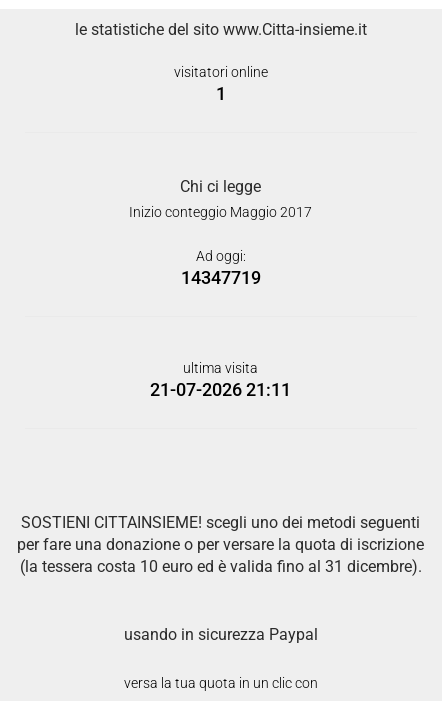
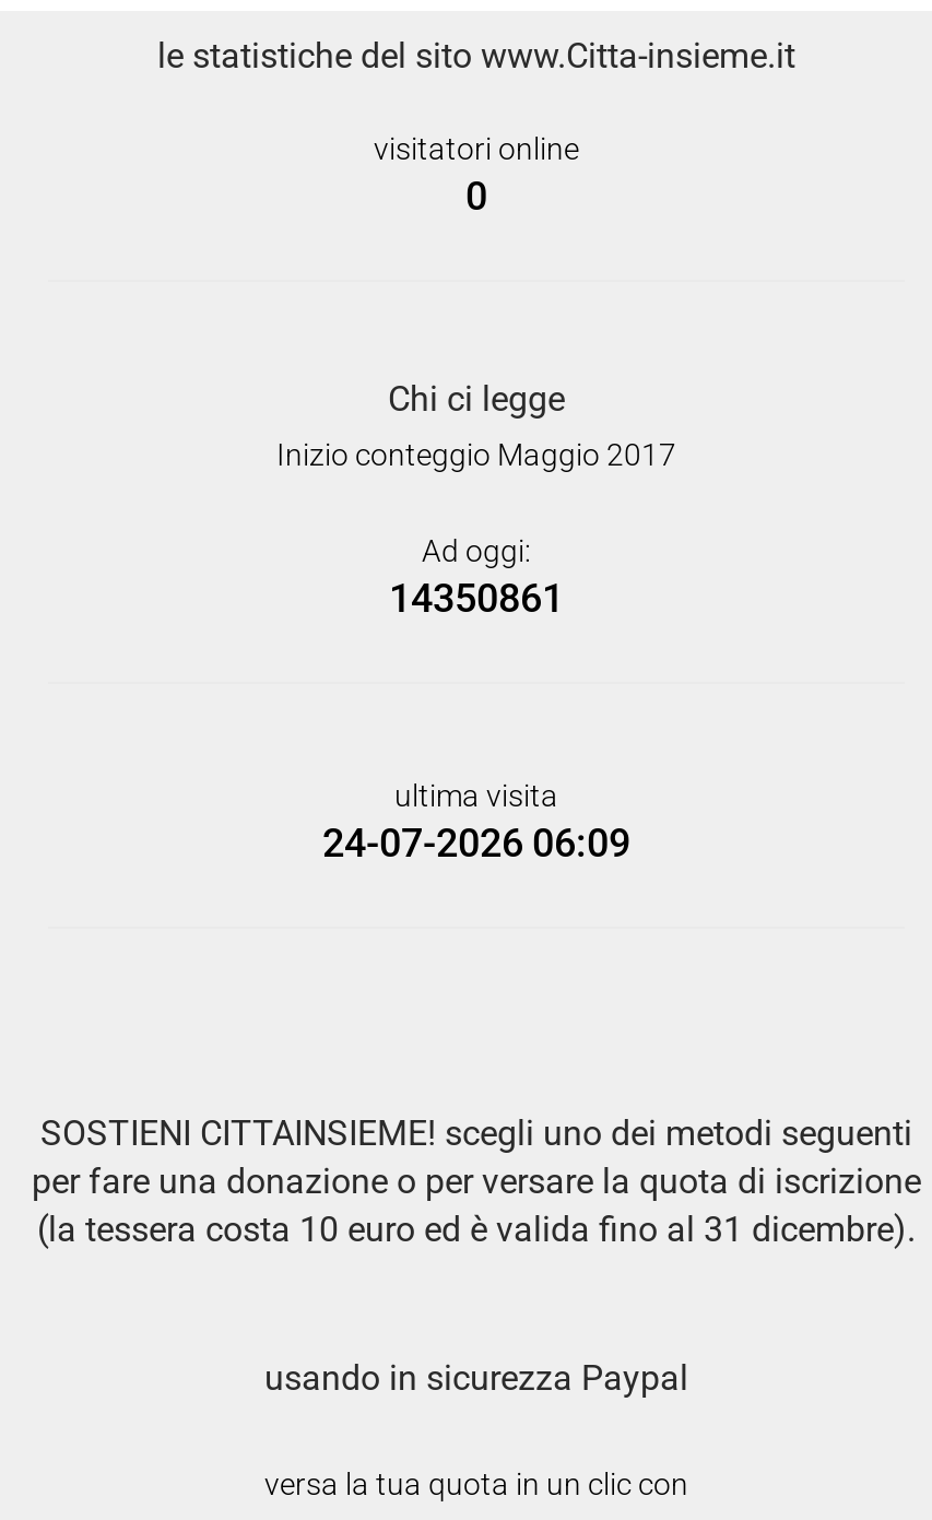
[216,83,226,104] 1 -> [465,172,487,218] 0
[181,267,261,288] 14347719 -> [389,574,564,620] 14350861
[150,379,291,400] 21-07-2026 21:11 -> [322,819,630,865] 24-07-2026 06:09

